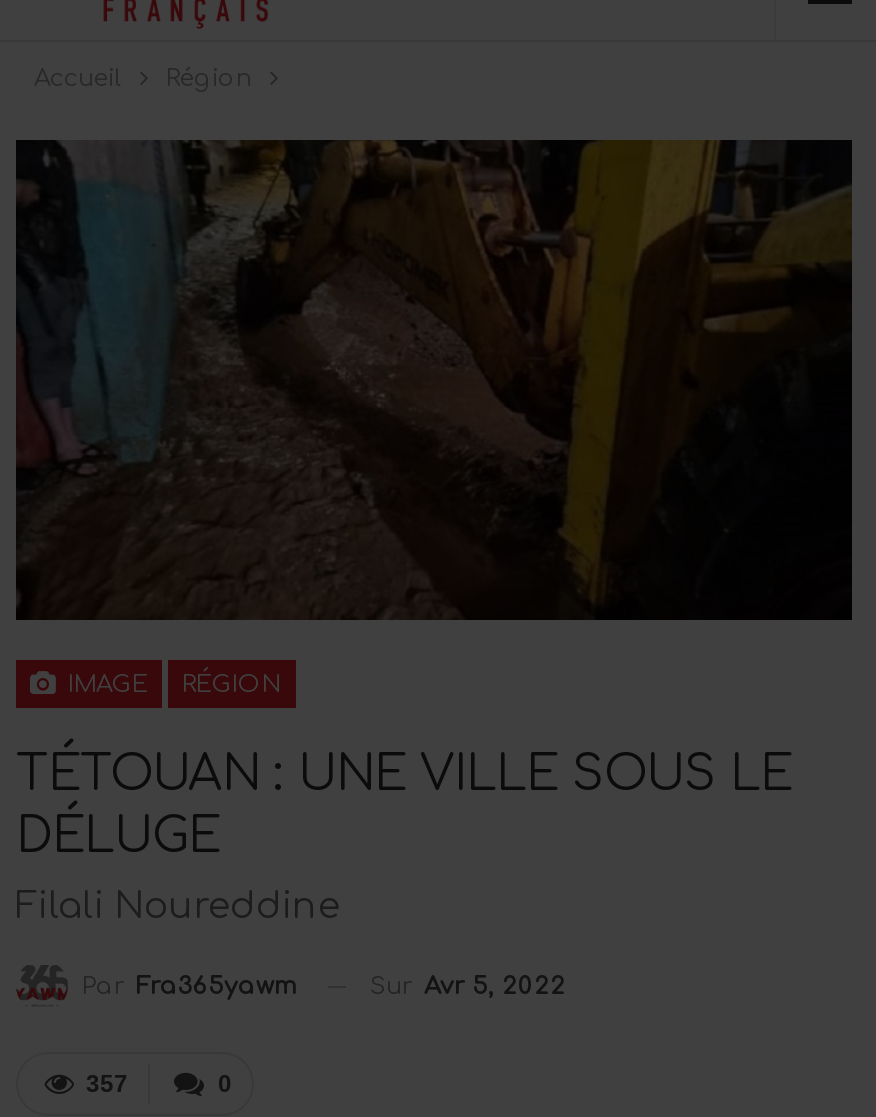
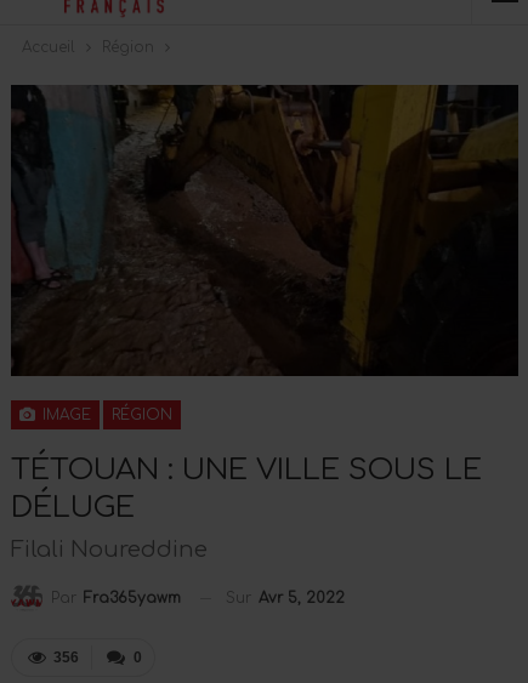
[86,1071,128,1099] 357 -> [53,650,79,667] 356

